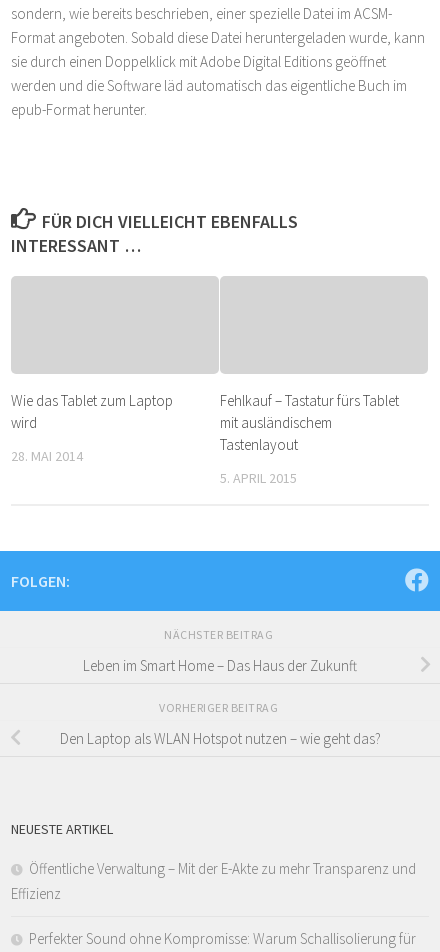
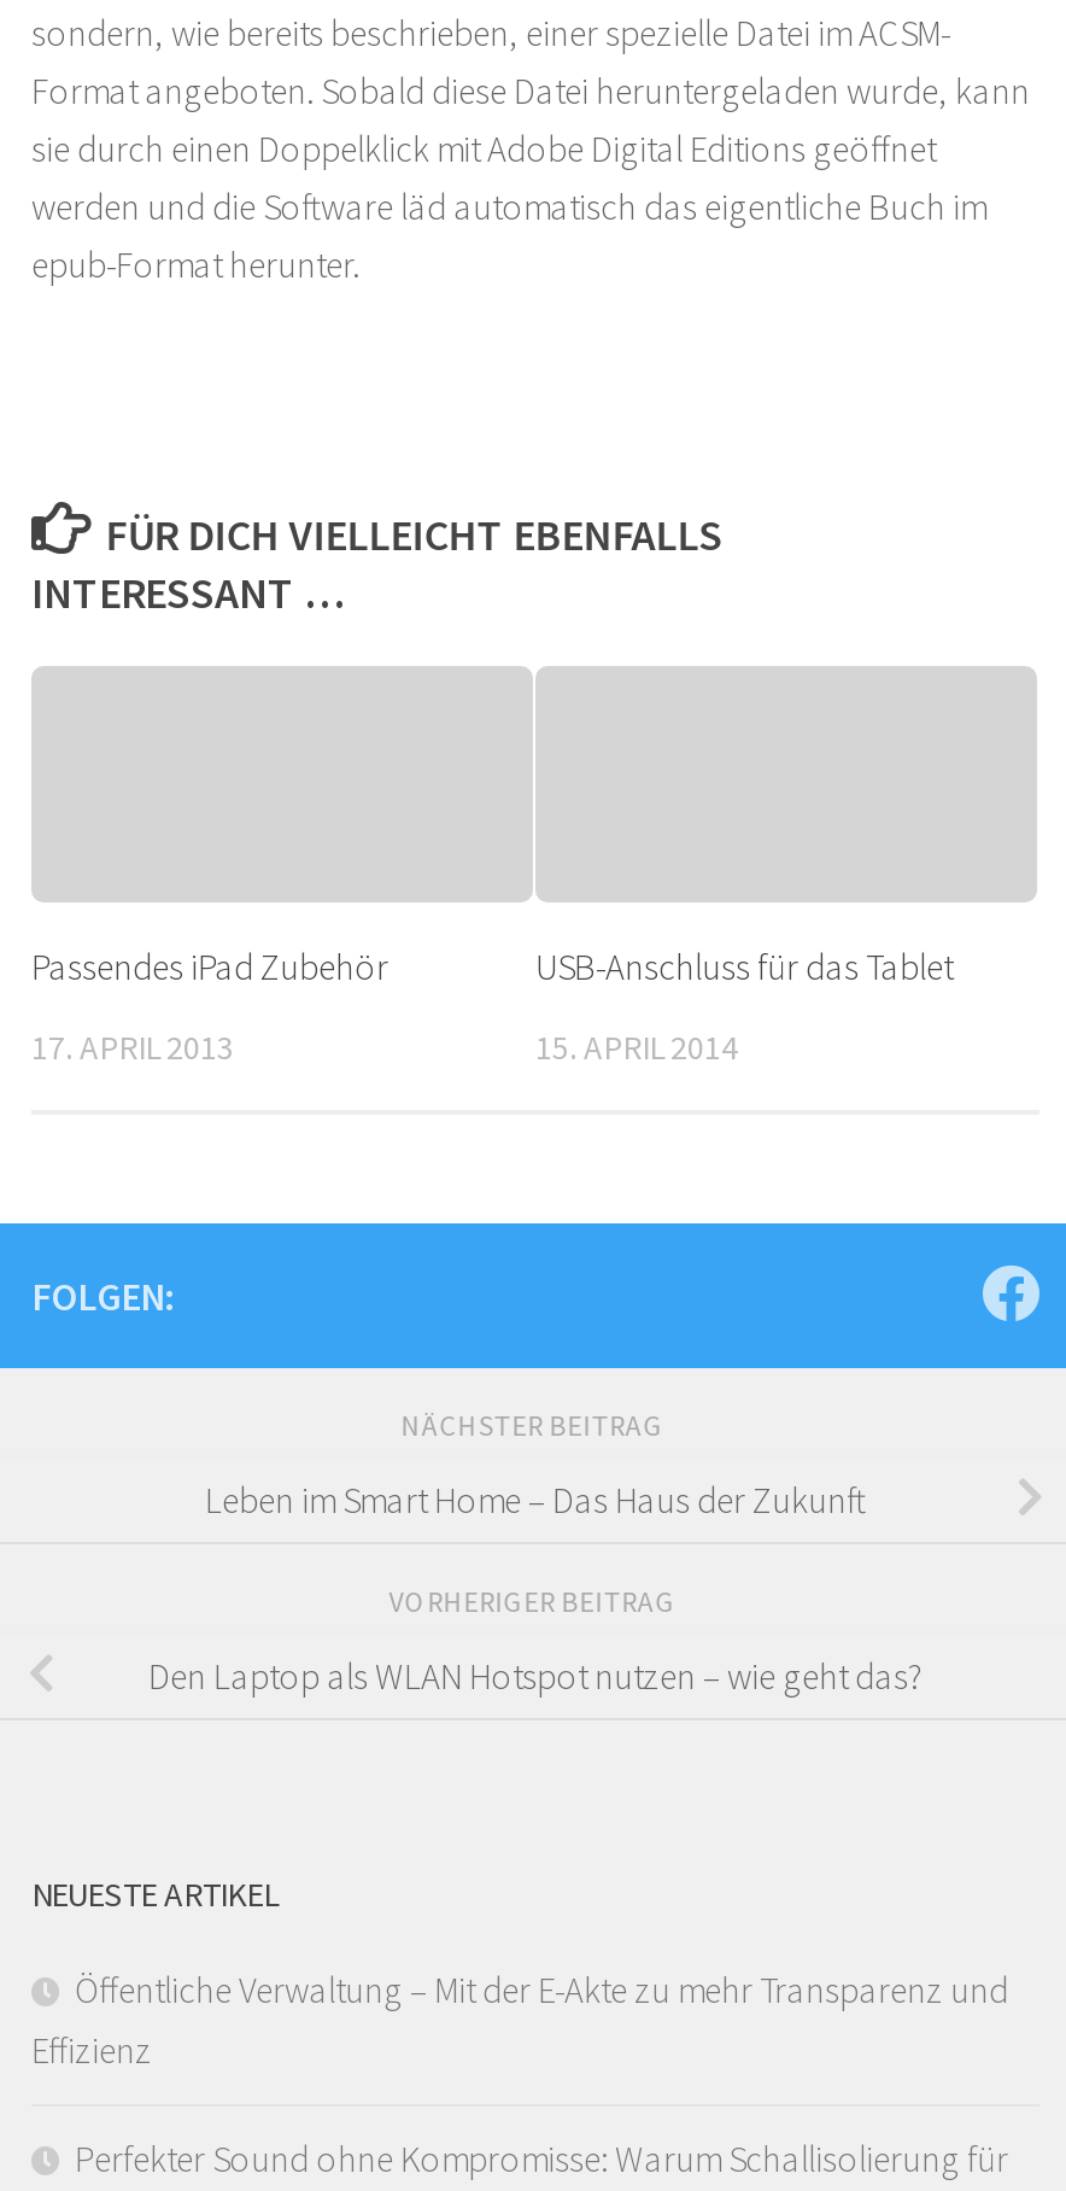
[11,391,173,432] Wie das Tablet zum Laptop | wird -> [31,943,388,989] Passendes iPad Zubehör
[220,391,399,454] Fehlkauf – Tastatur fürs Tablet | mit ausländischem | Tastenlayout -> [535,943,953,989] USB-Anschluss für das Tablet
[11,447,83,465] 28. MAI 2014 -> [31,1026,234,1069] 17. APRIL 2013
[220,469,297,487] 5. APRIL 2015 -> [535,1026,738,1069] 15. APRIL 2014

